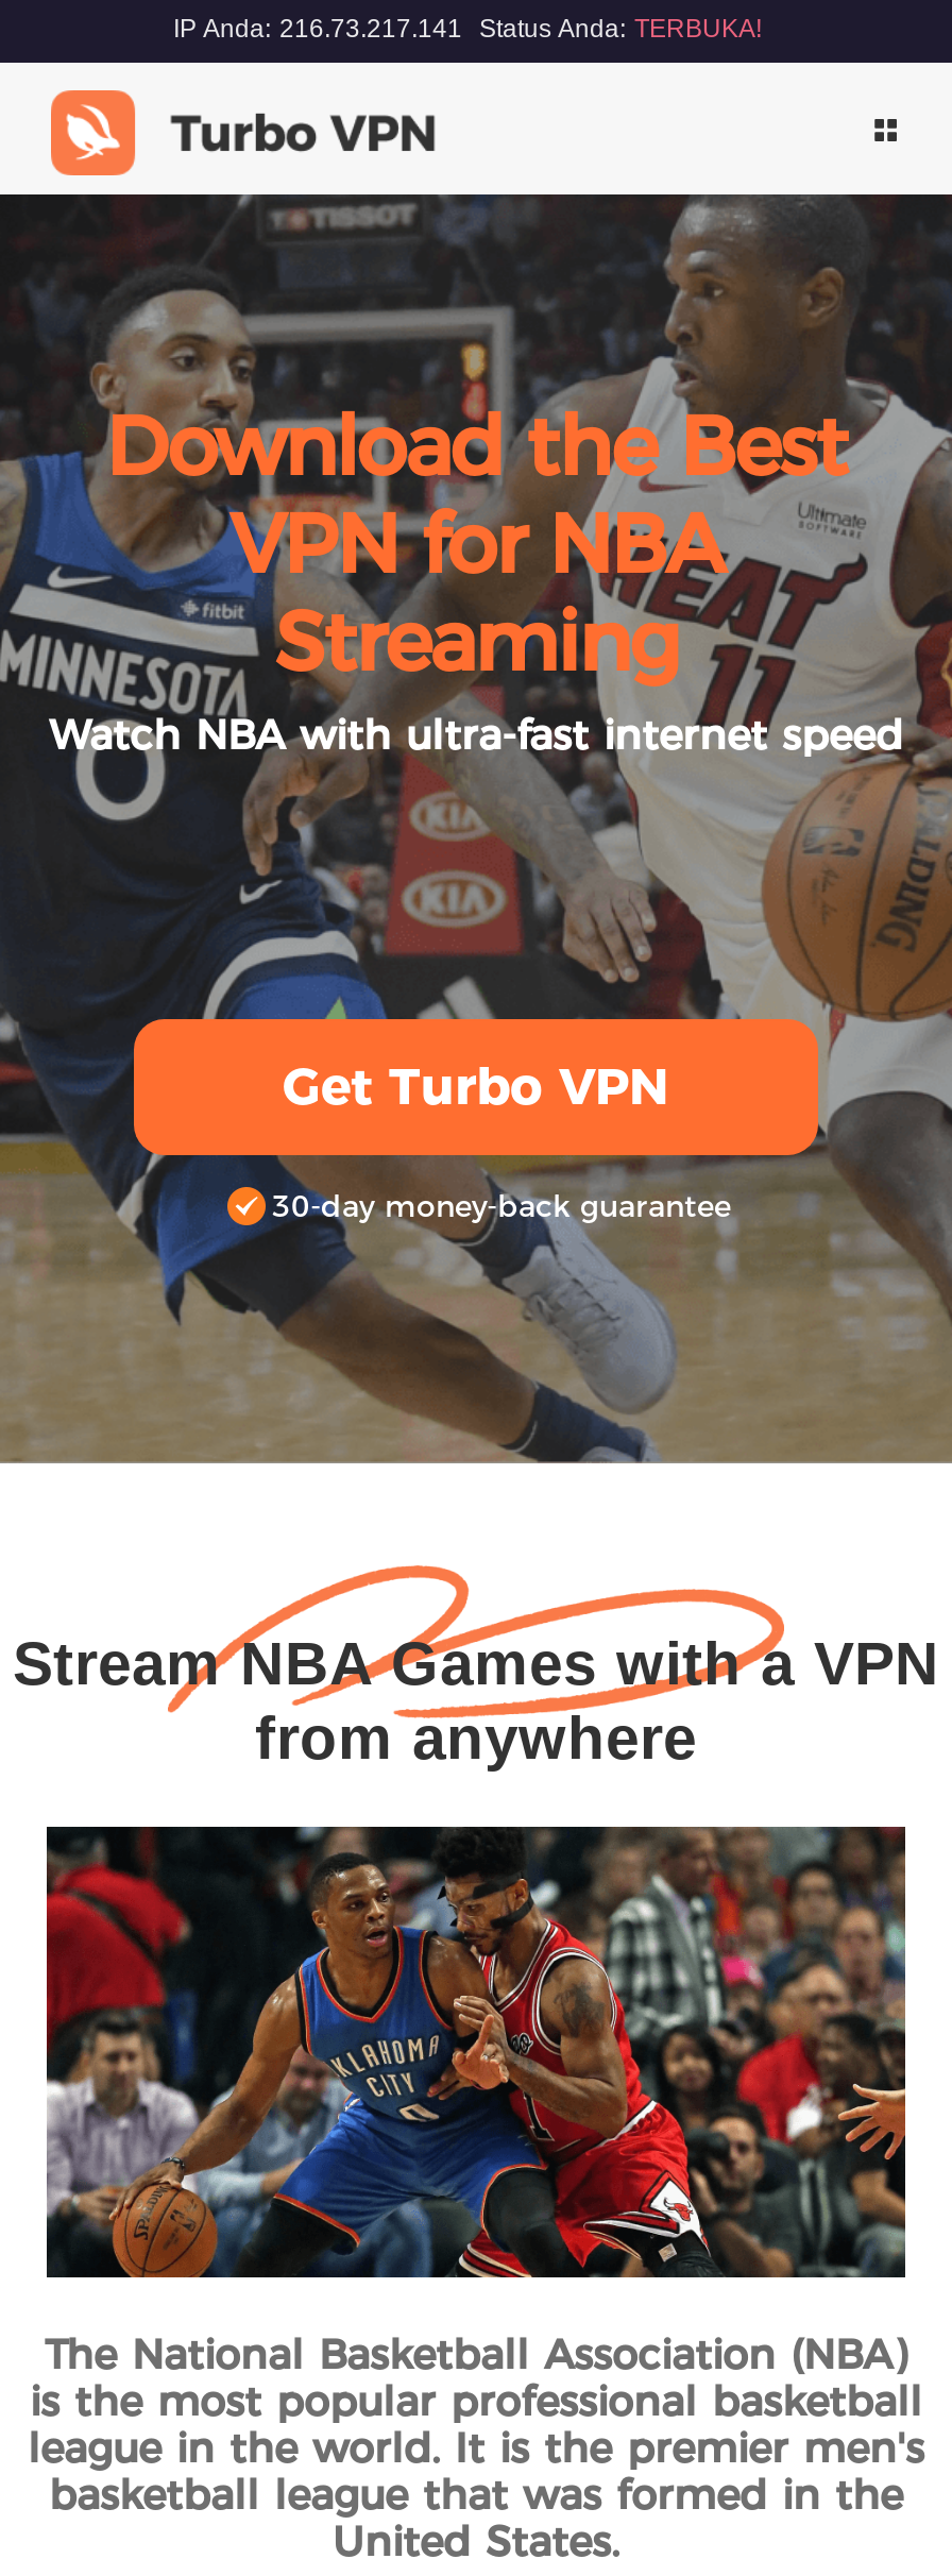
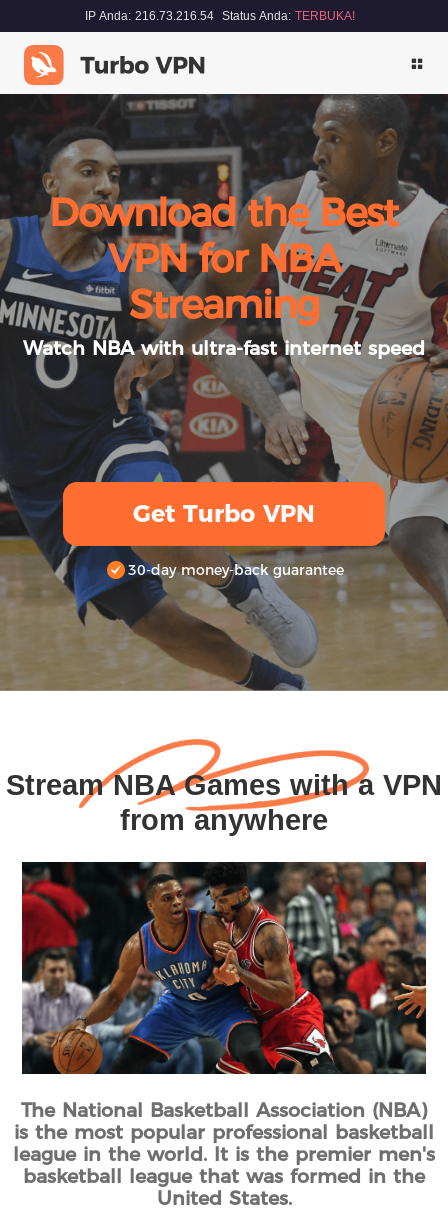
[173,14,762,44] IP Anda: 216.73.217.141 Status Anda: TERBUKA! -> [85,9,355,23] IP Anda: 216.73.216.54 Status Anda: TERBUKA!

